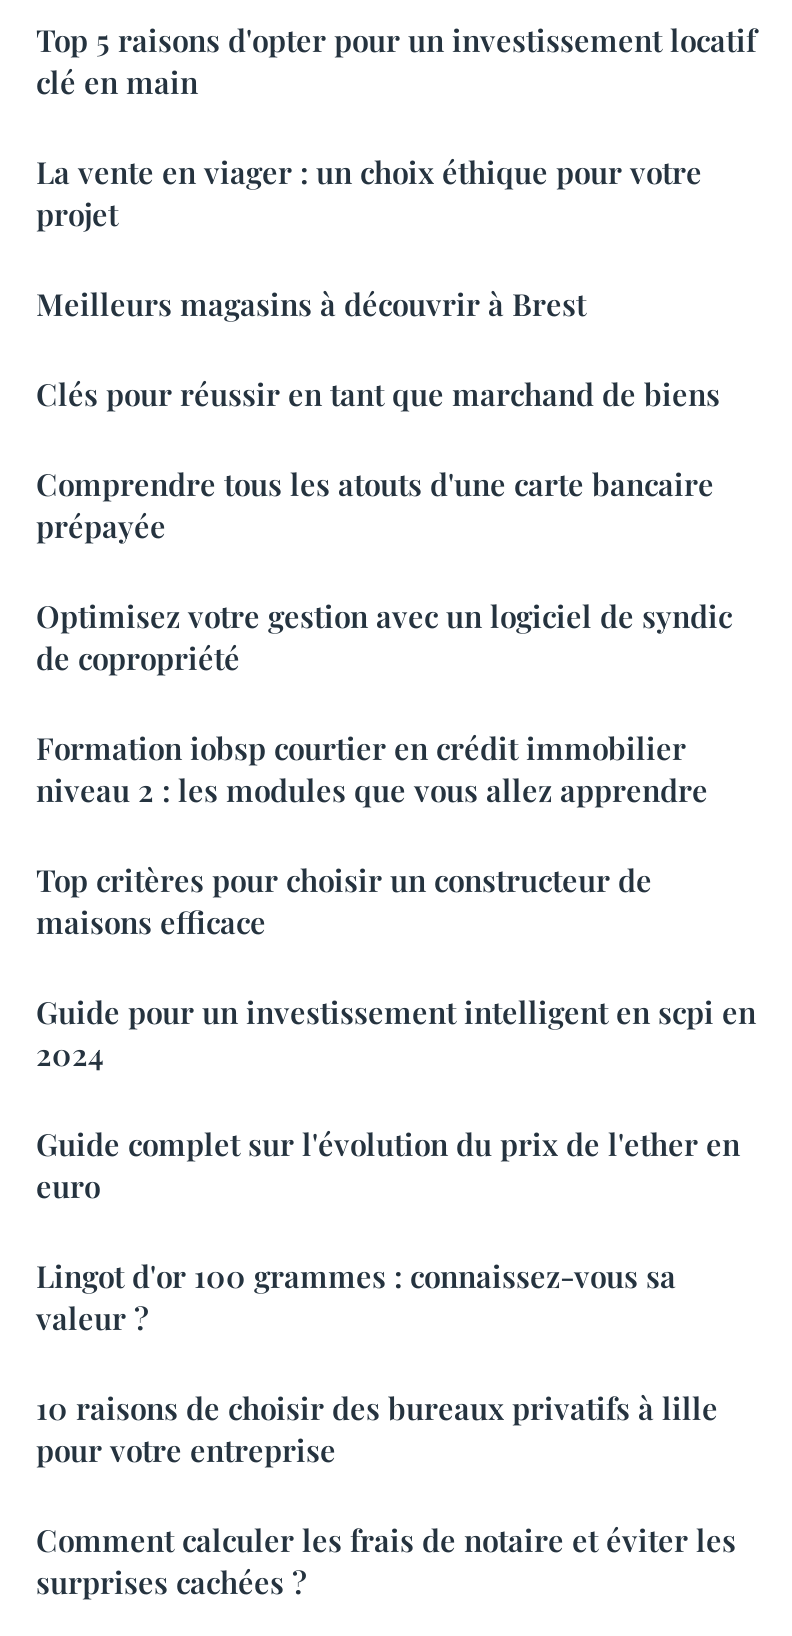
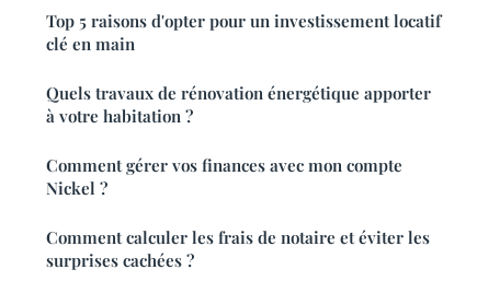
[36,152,756,1470] La vente en viager : un choix éthique pour votre | projet | Meilleurs magasins à découvrir à Brest | Clés pour réussir en tant que marchand de biens | Comprendre tous les atouts d'une carte bancaire | prépayée | Optimisez votre gestion avec un logiciel de syndic | de copropriété | Formation iobsp courtier en crédit immobilier | niveau 2 : les modules que vous allez apprendre | Top critères pour choisir un constructeur de | maisons efficace | Guide pour un investissement intelligent en scpi en | 2024 | Guide complet sur l'évolution du prix de l'ether en | euro | Lingot d'or 100 grammes : connaissez-vous sa | valeur ? | 10 raisons de choisir des bureaux privatifs à lille | pour votre entreprise -> [46,82,431,199] Quels travaux de rénovation énergétique apporter | à votre habitation ? | Comment gérer vos finances avec mon compte | Nickel ?

